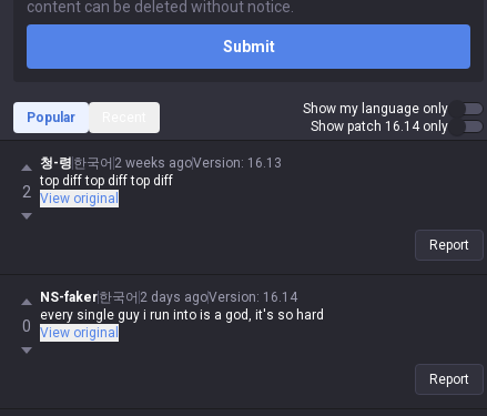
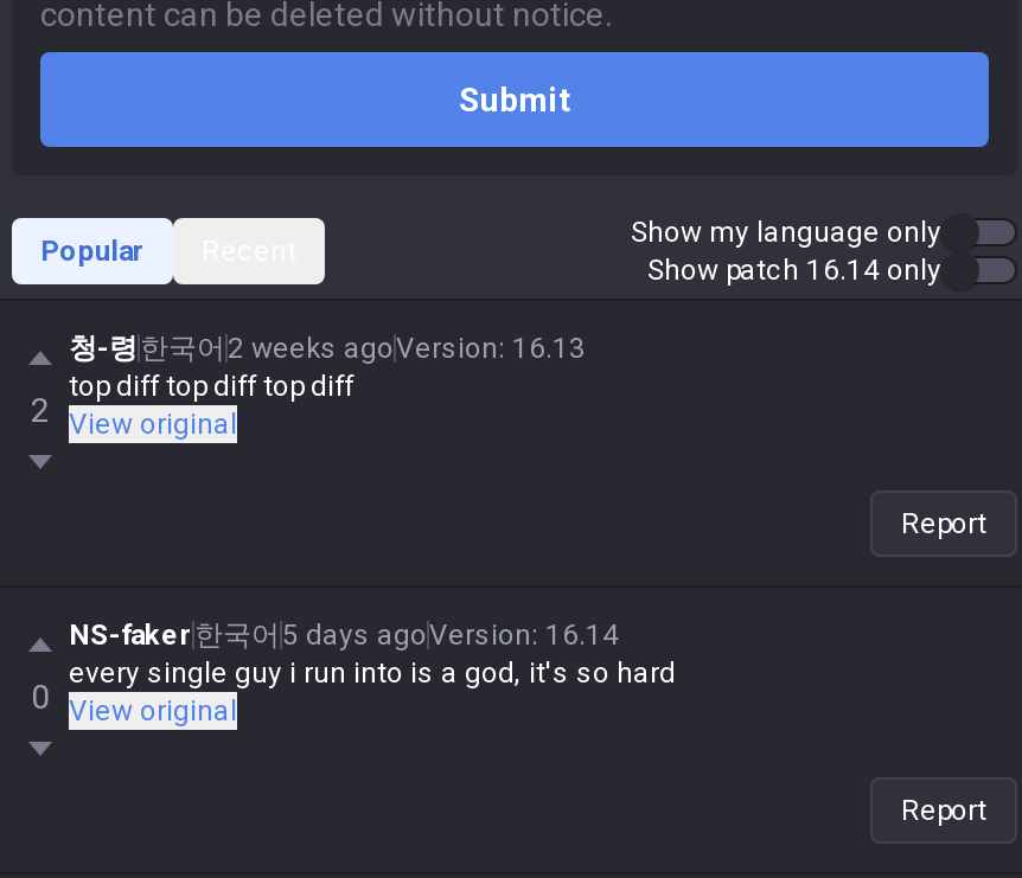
[40,290,297,305] NS-faker 한국어 2 days ago Version: 16.14 -> [69,619,619,652] NS-faker 한국어 5 days ago Version: 16.14

